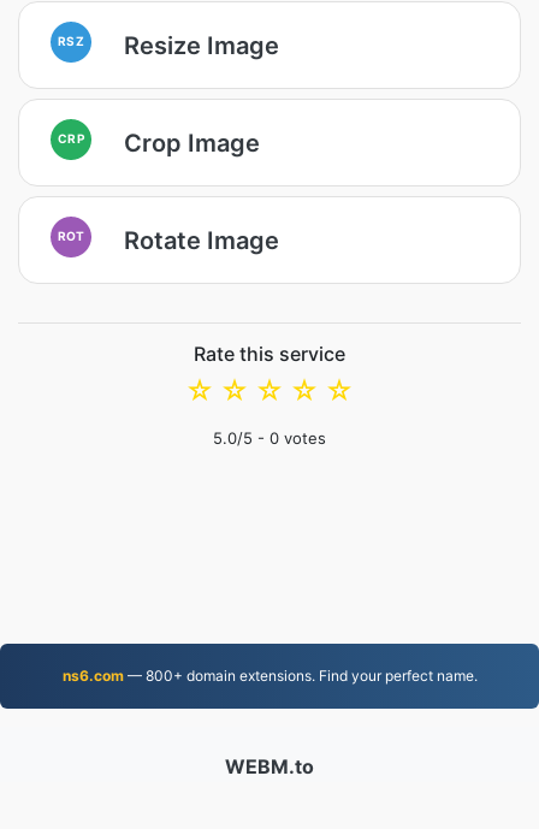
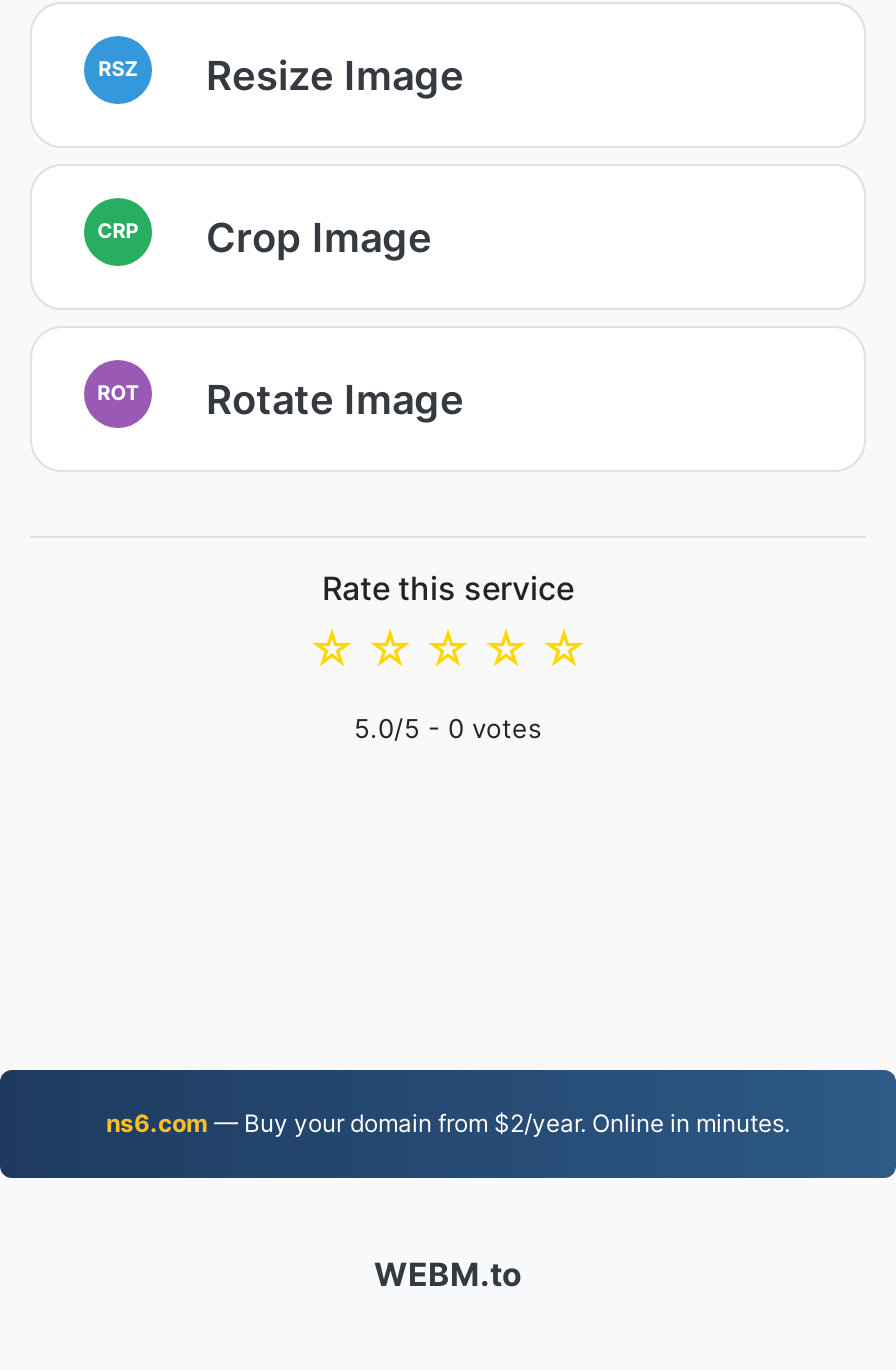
[62,667,477,685] ns6.com — 800+ domain extensions. Find your perfect name. -> [106,1108,790,1138] ns6.com — Buy your domain from $2/year. Online in minutes.

